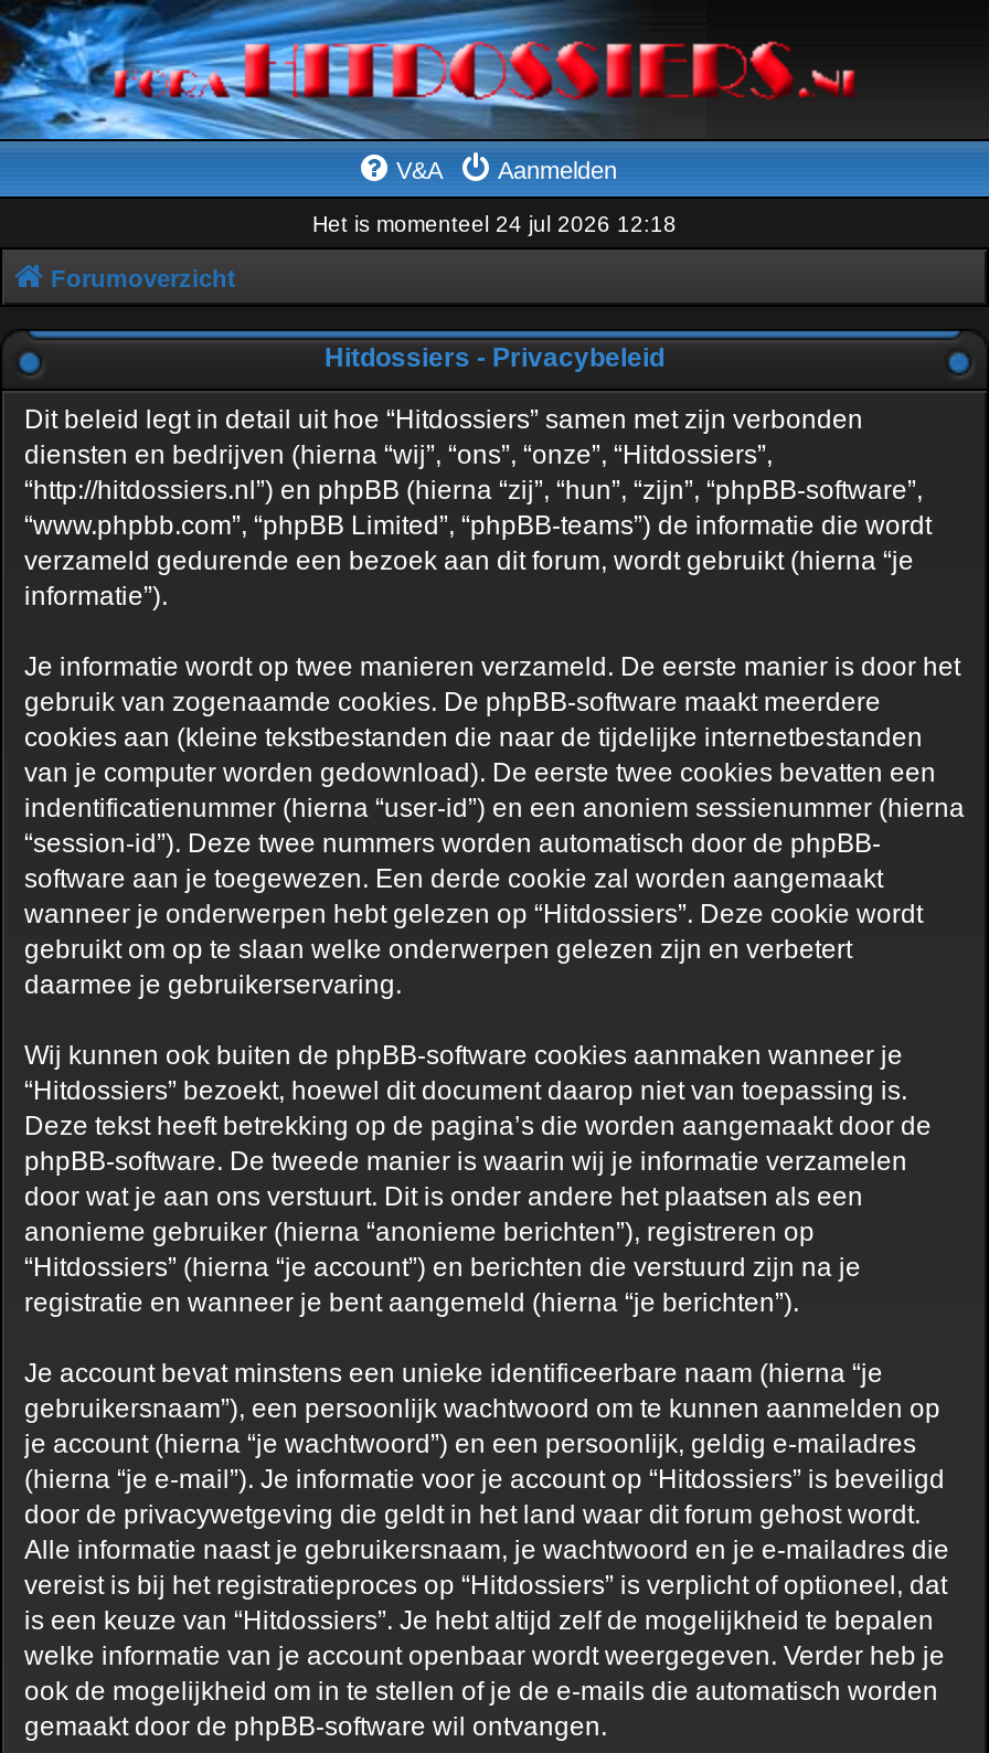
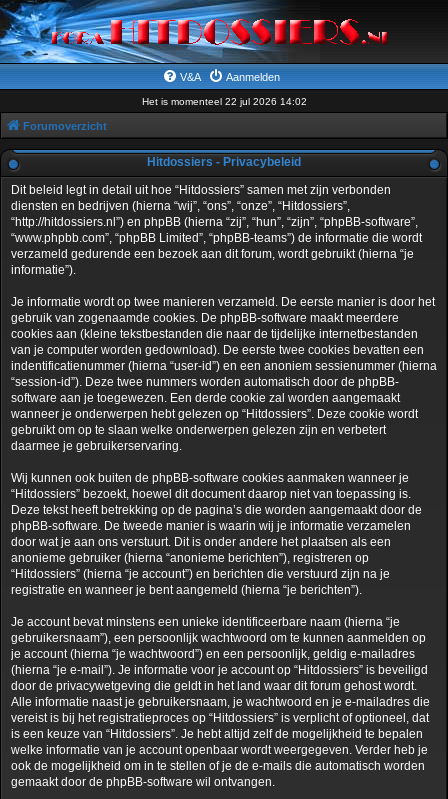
[312,212,677,236] Het is momenteel 24 jul 2026 12:18 -> [141,96,306,107] Het is momenteel 22 jul 2026 14:02

